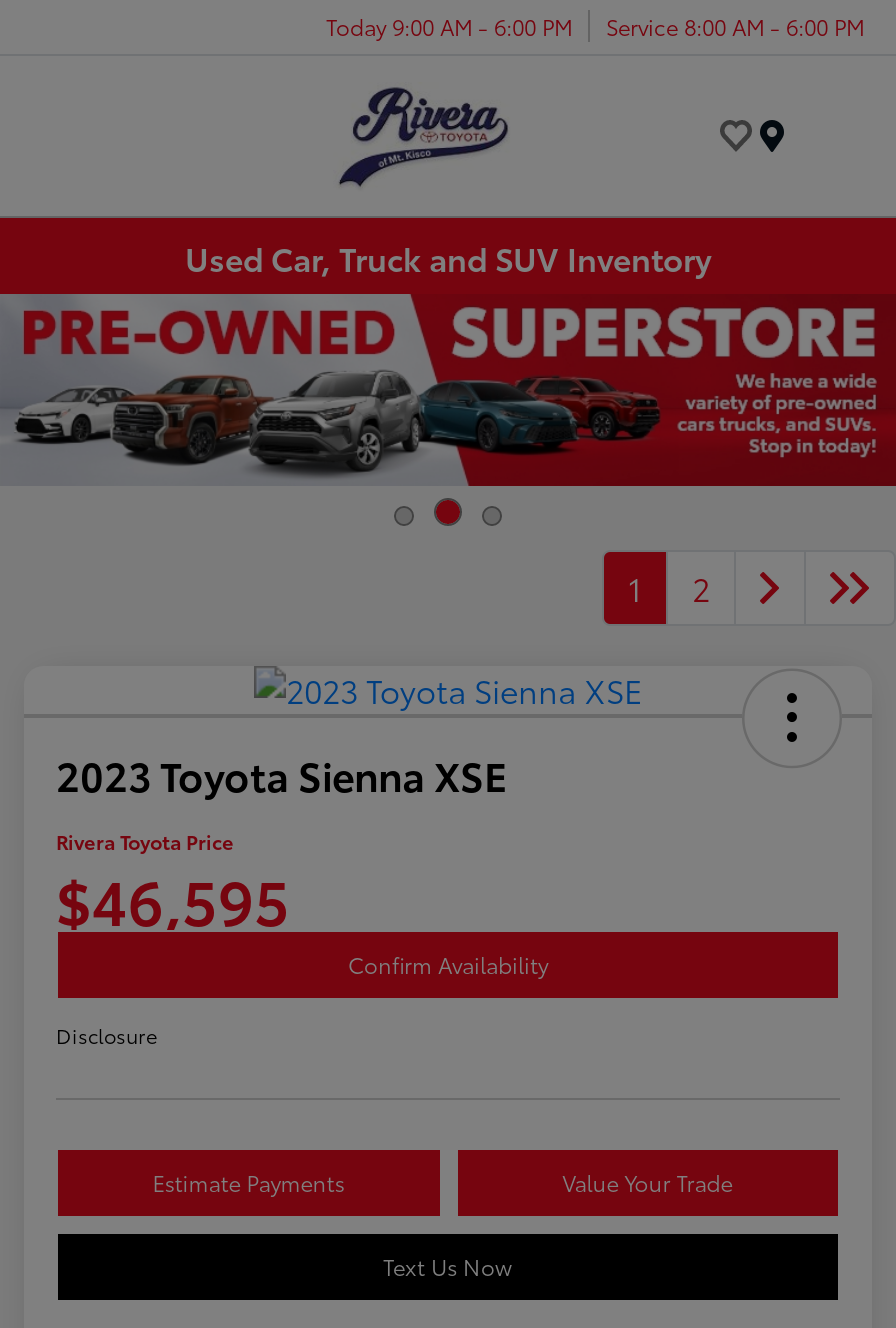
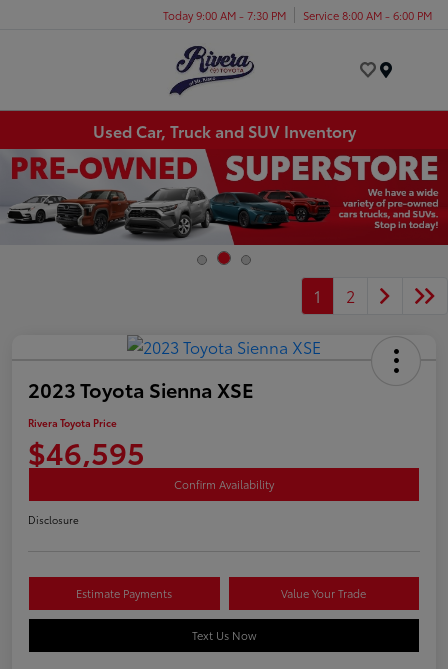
[326,9,864,41] Today 9:00 AM - 6:00 PM Service 8:00 AM - 6:00 PM -> [163,6,432,22] Today 9:00 AM - 7:30 PM Service 8:00 AM - 6:00 PM

